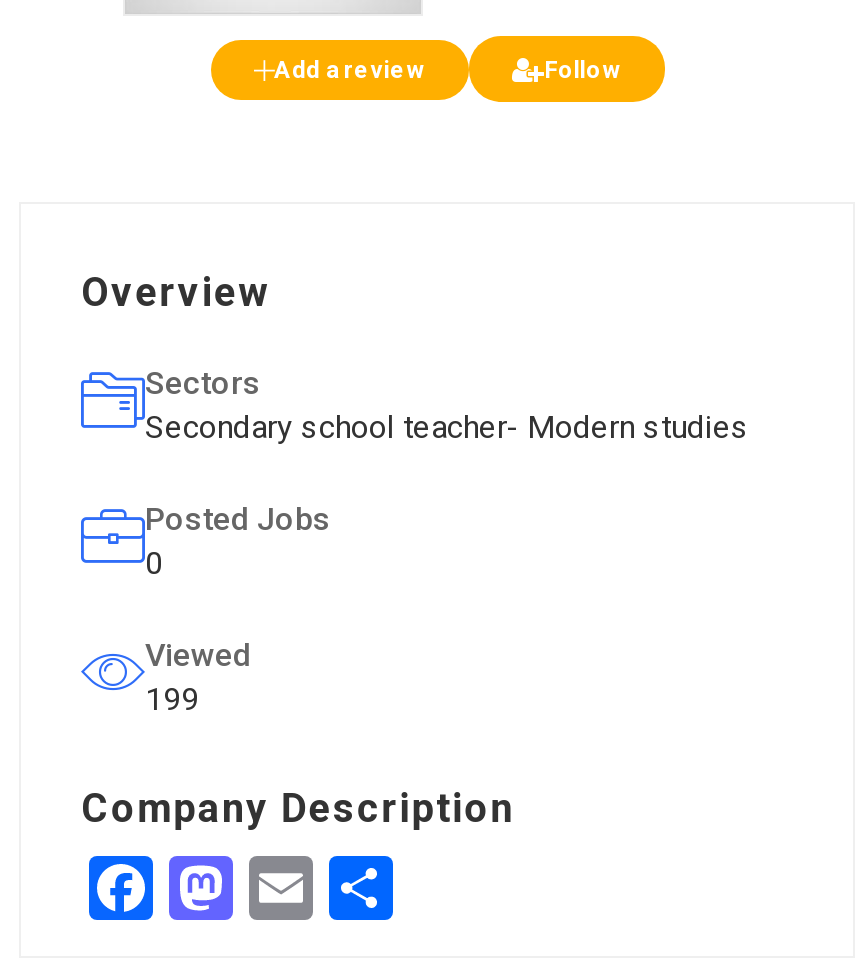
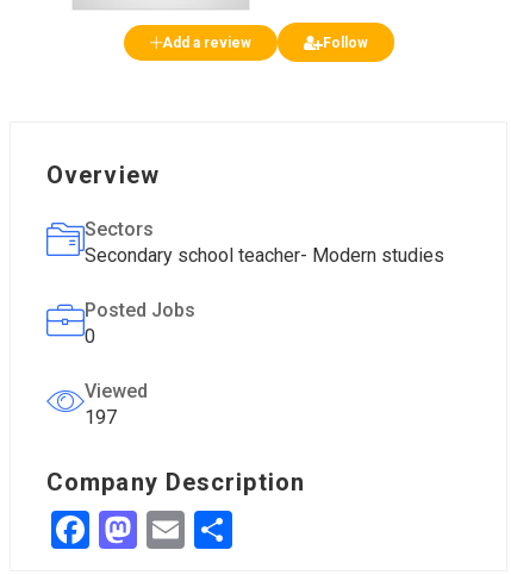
[145,680,199,718] 199 -> [85,406,117,429] 197

